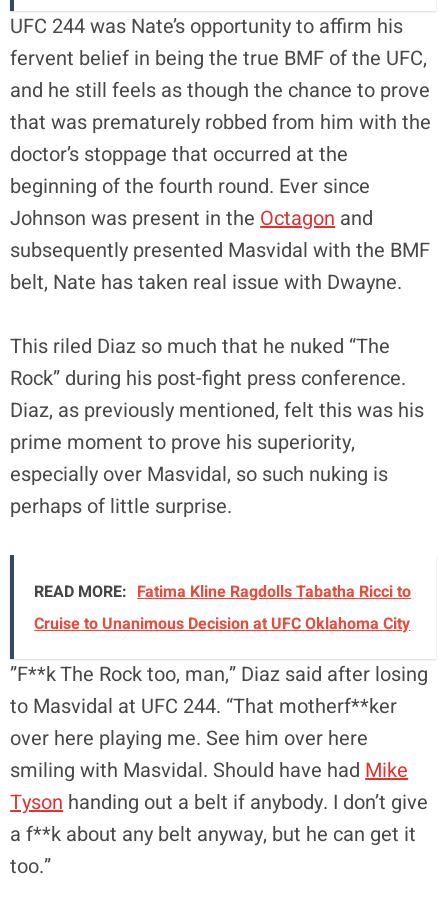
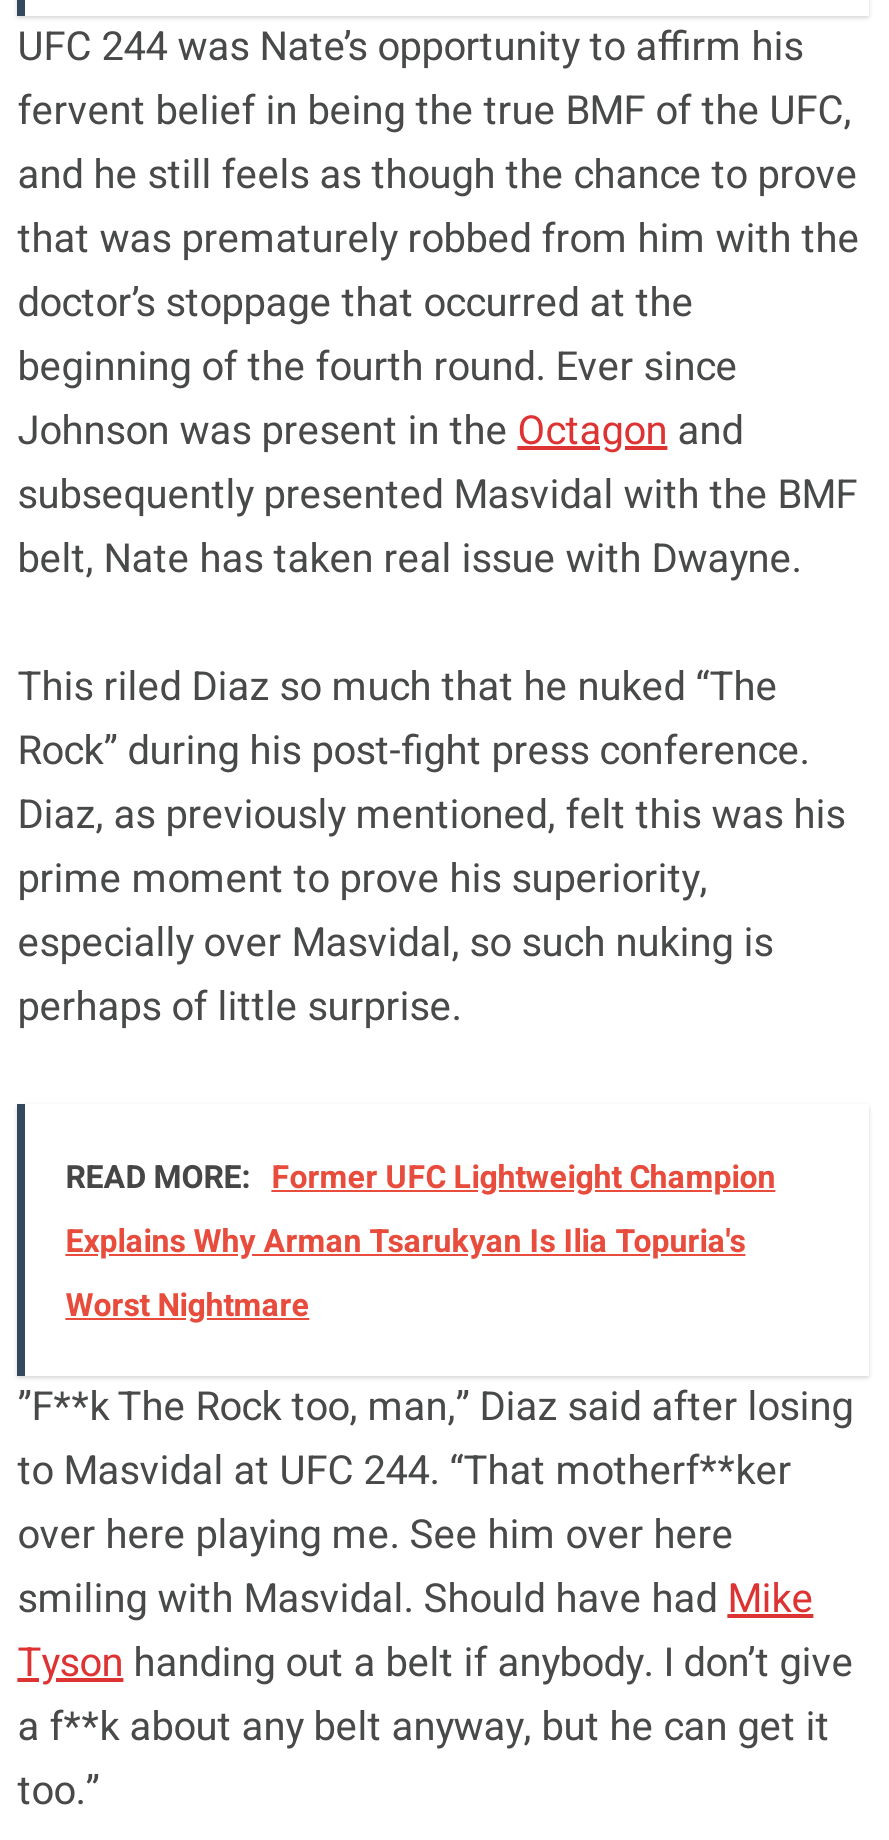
[34,580,411,636] READ MORE: Fatima Kline Ragdolls Tabatha Ricci to | Cruise to Unanimous Decision at UFC Oklahoma City -> [65,1154,775,1330] READ MORE: Former UFC Lightweight Champion | Explains Why Arman Tsarukyan Is Ilia Topuria's | Worst Nightmare

